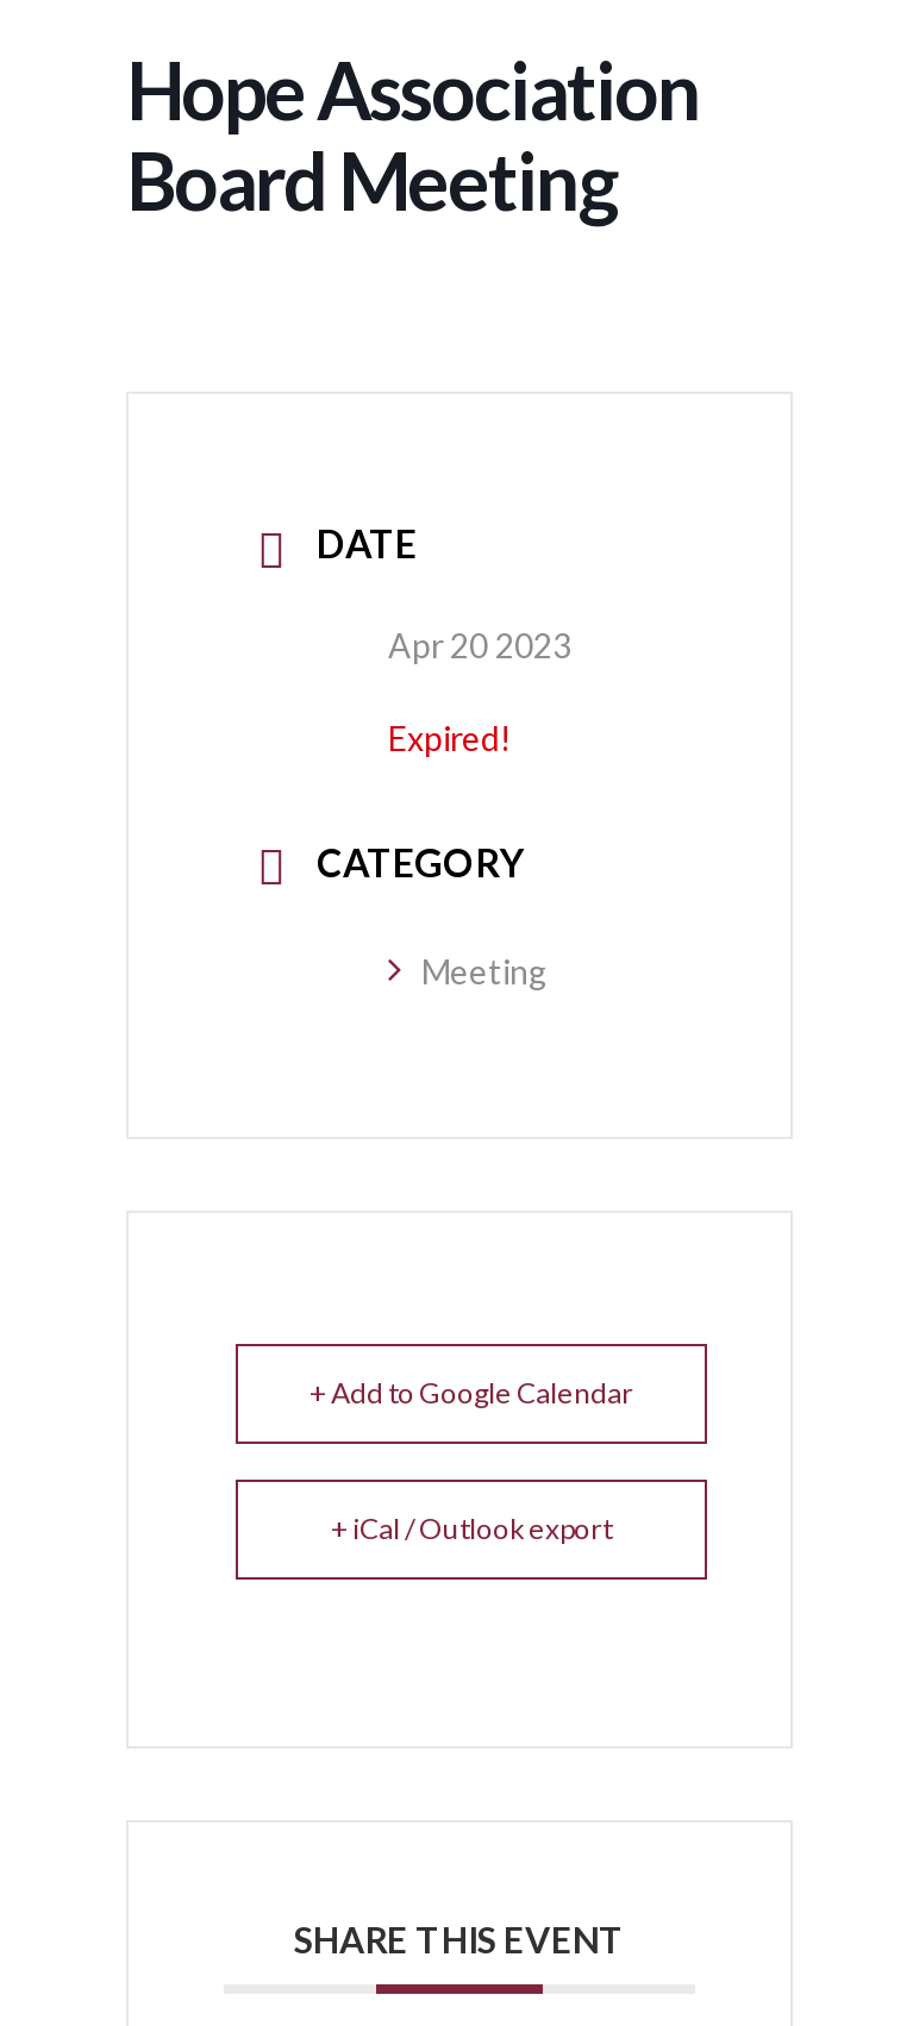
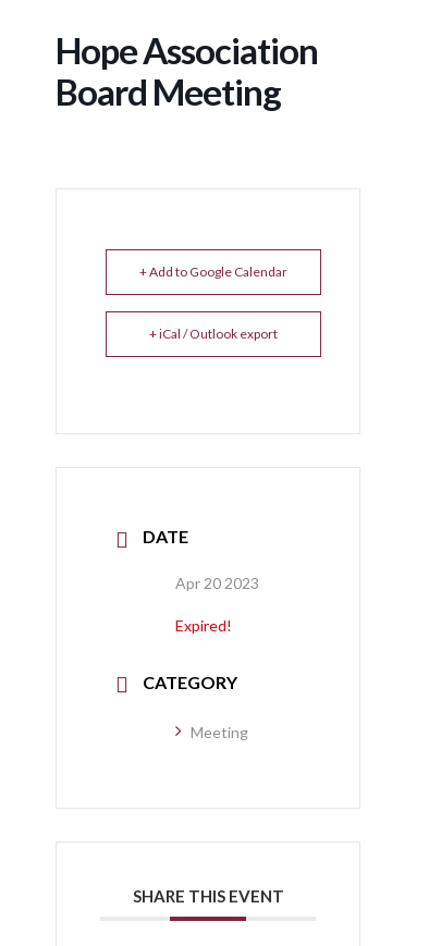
moved [317,520,571,991] -> [143,526,259,741]: DATE | Apr 20 2023 | Expired! | CATEGORY | Meeting
moved [309,1374,633,1410] -> [139,263,287,280]: + Add to Google Calendar
moved [331,1510,612,1545] -> [149,325,278,342]: + iCal / Outlook export

